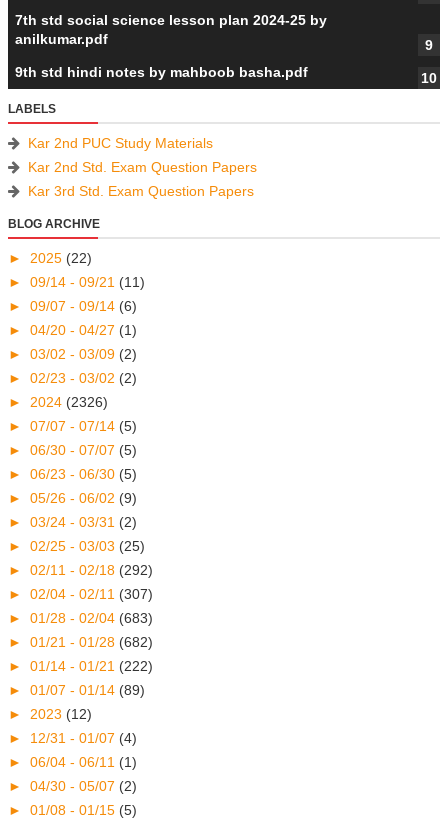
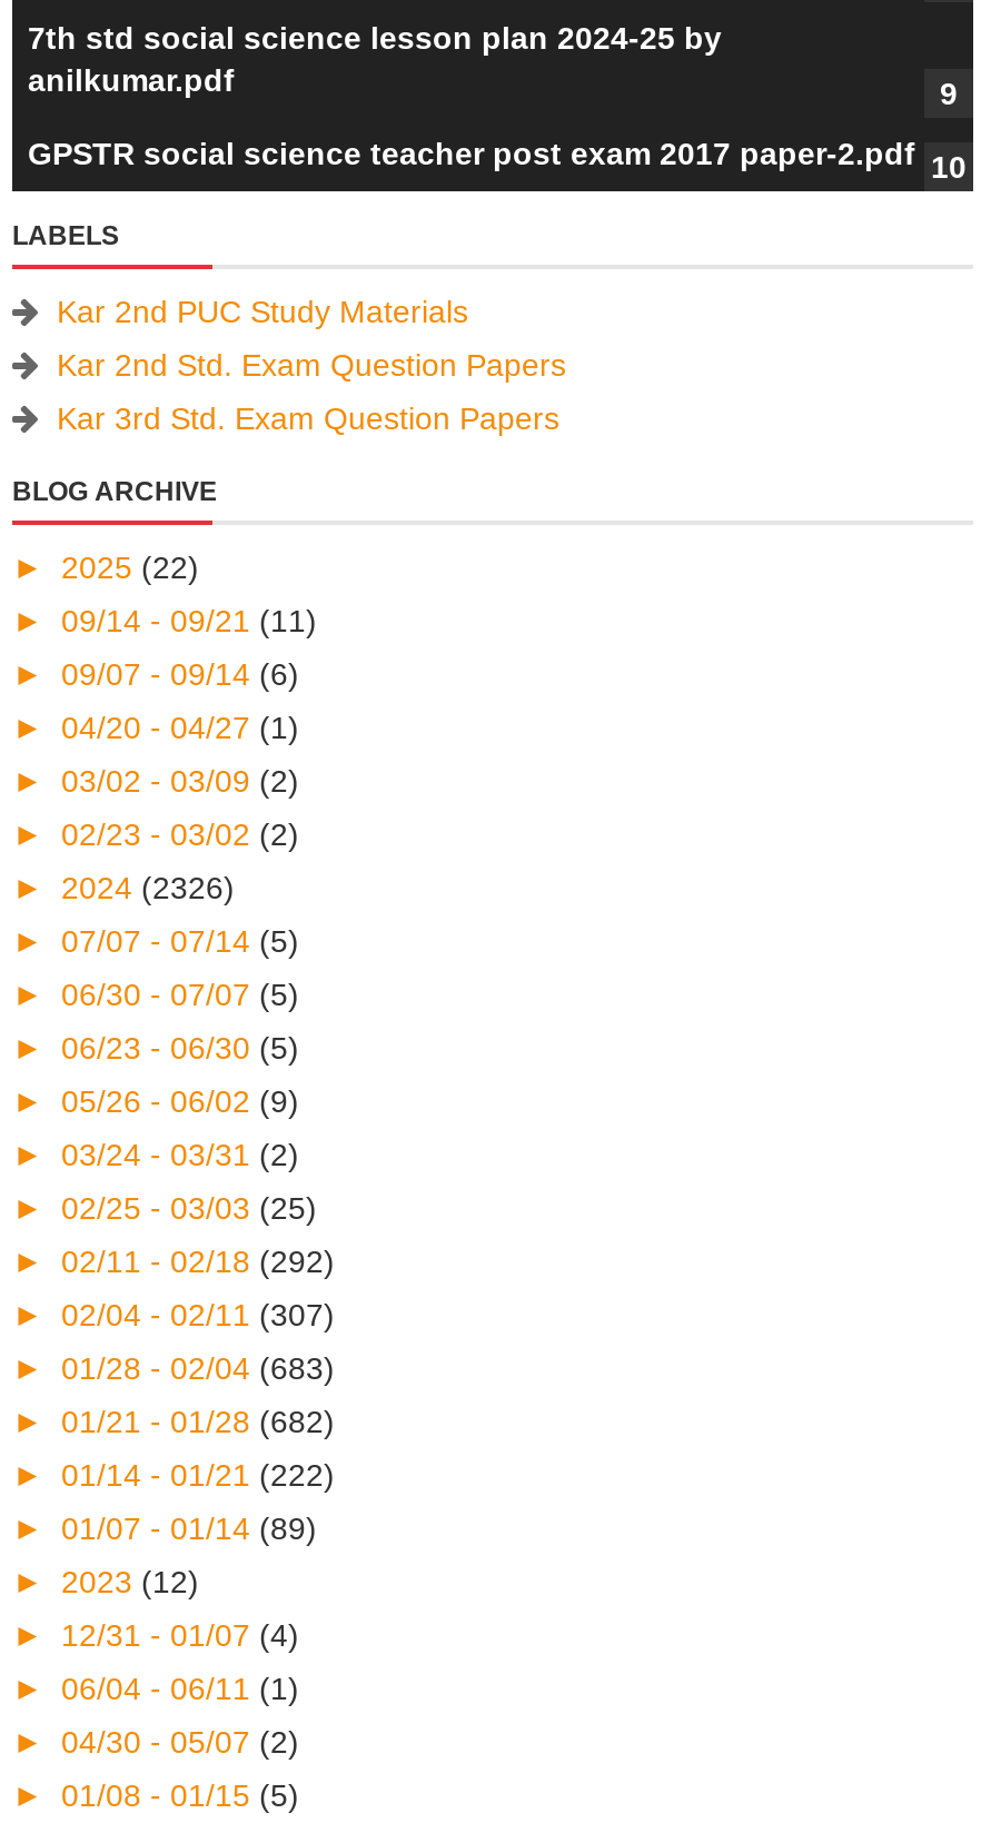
[15,64,308,80] 9th std hindi notes by mahboob basha.pdf -> [28,136,915,172] GPSTR social science teacher post exam 2017 paper-2.pdf

